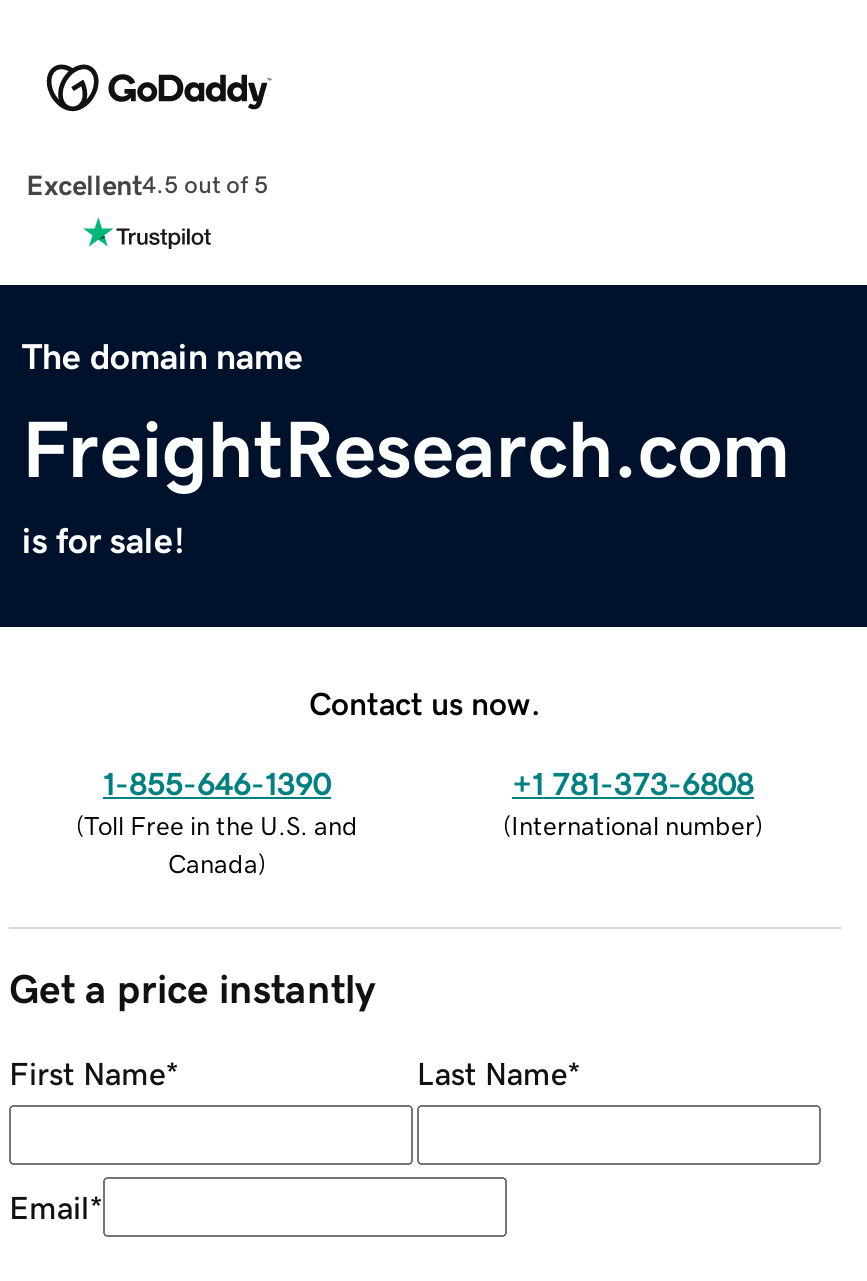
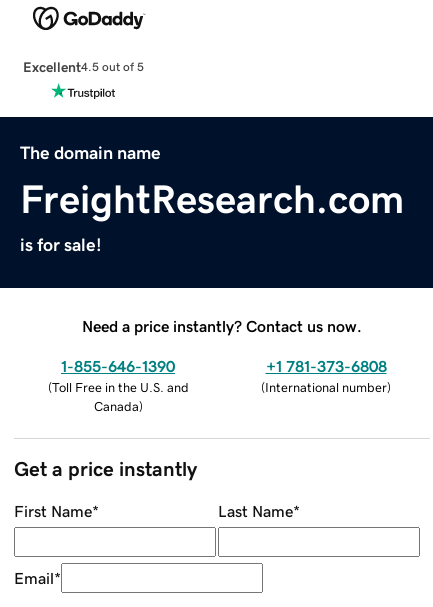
[309,686,541,718] Contact us now. -> [82,318,362,334] Need a price instantly? Contact us now.

